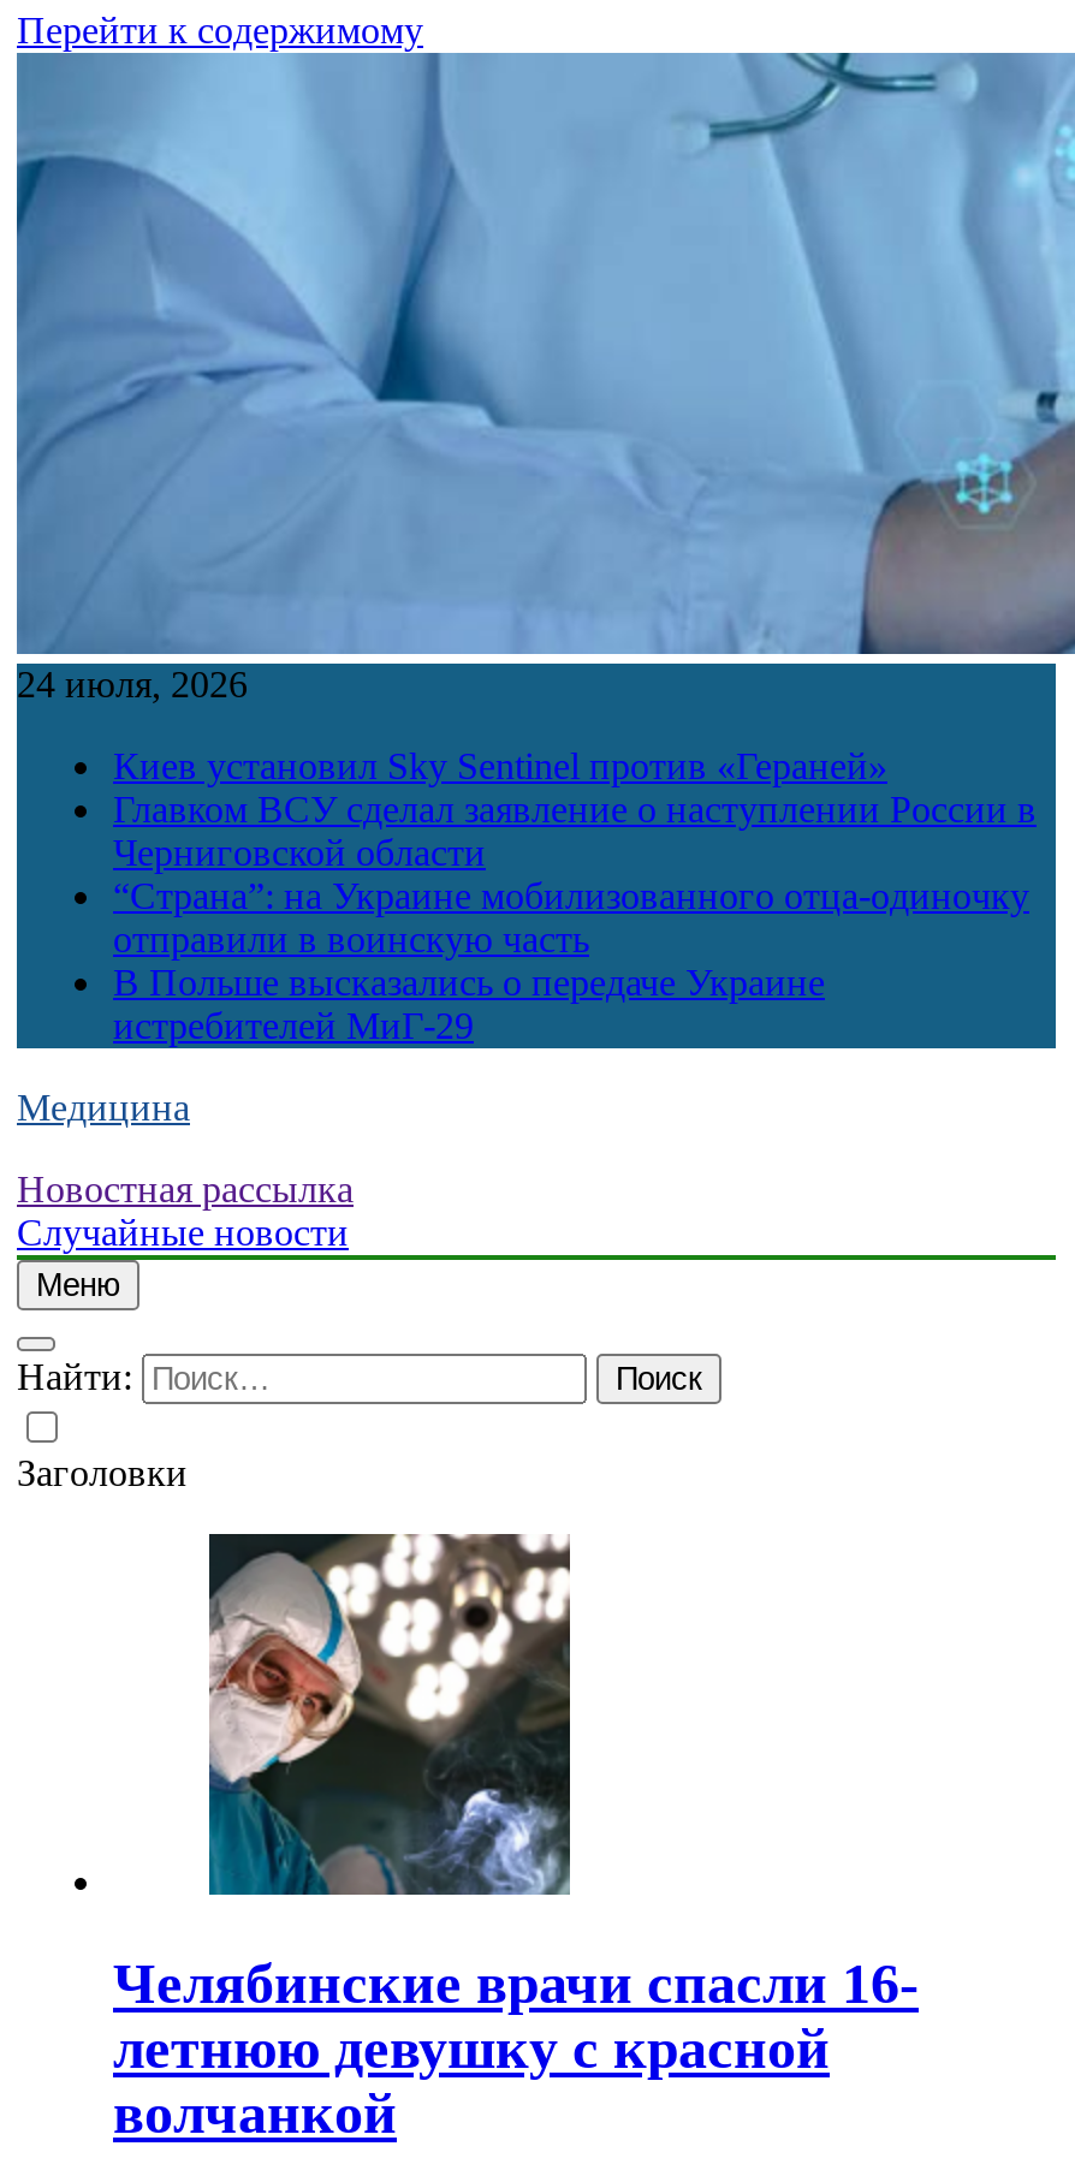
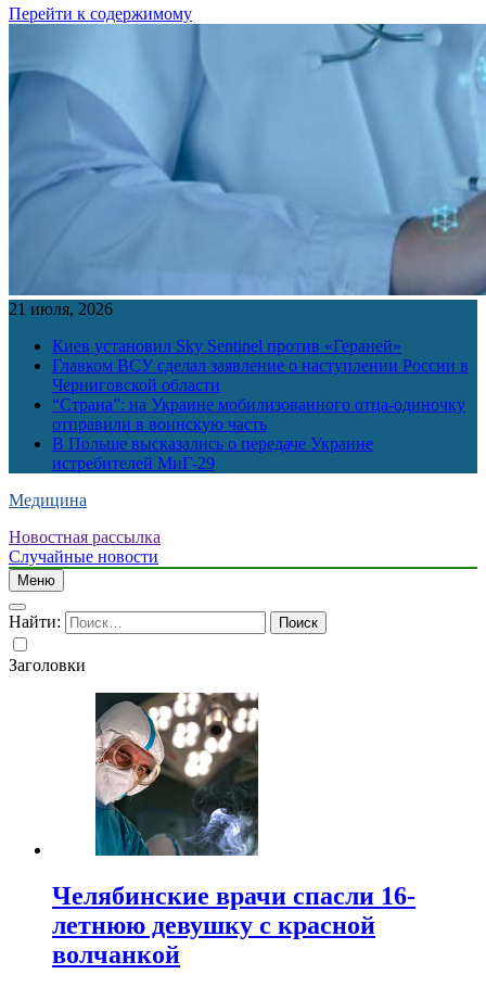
[17,664,248,704] 24 июля, 2026 -> [9,300,113,318] 21 июля, 2026

